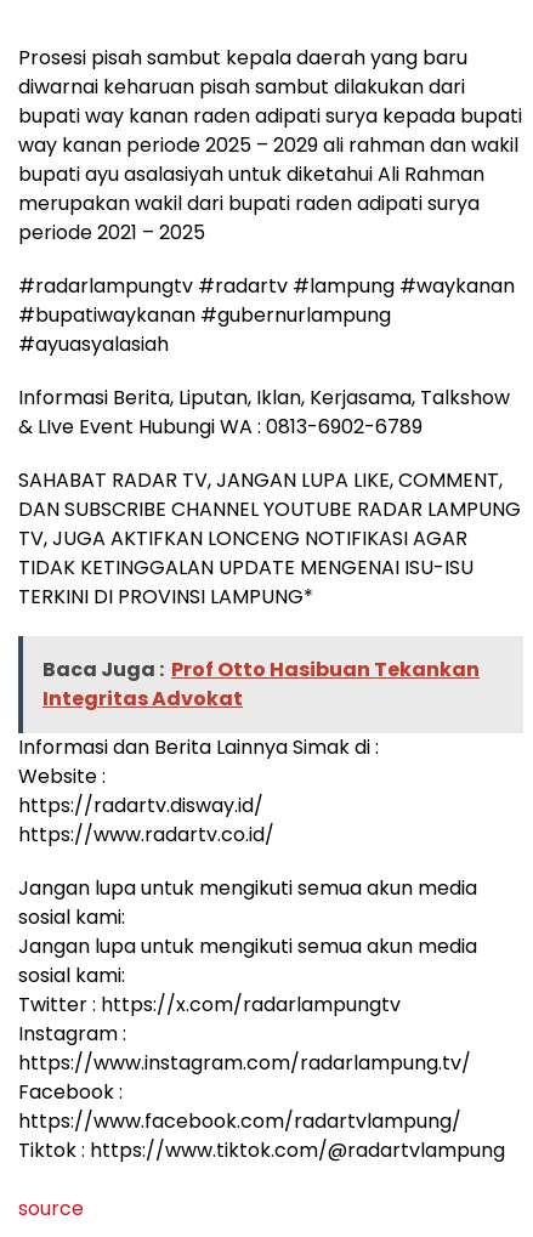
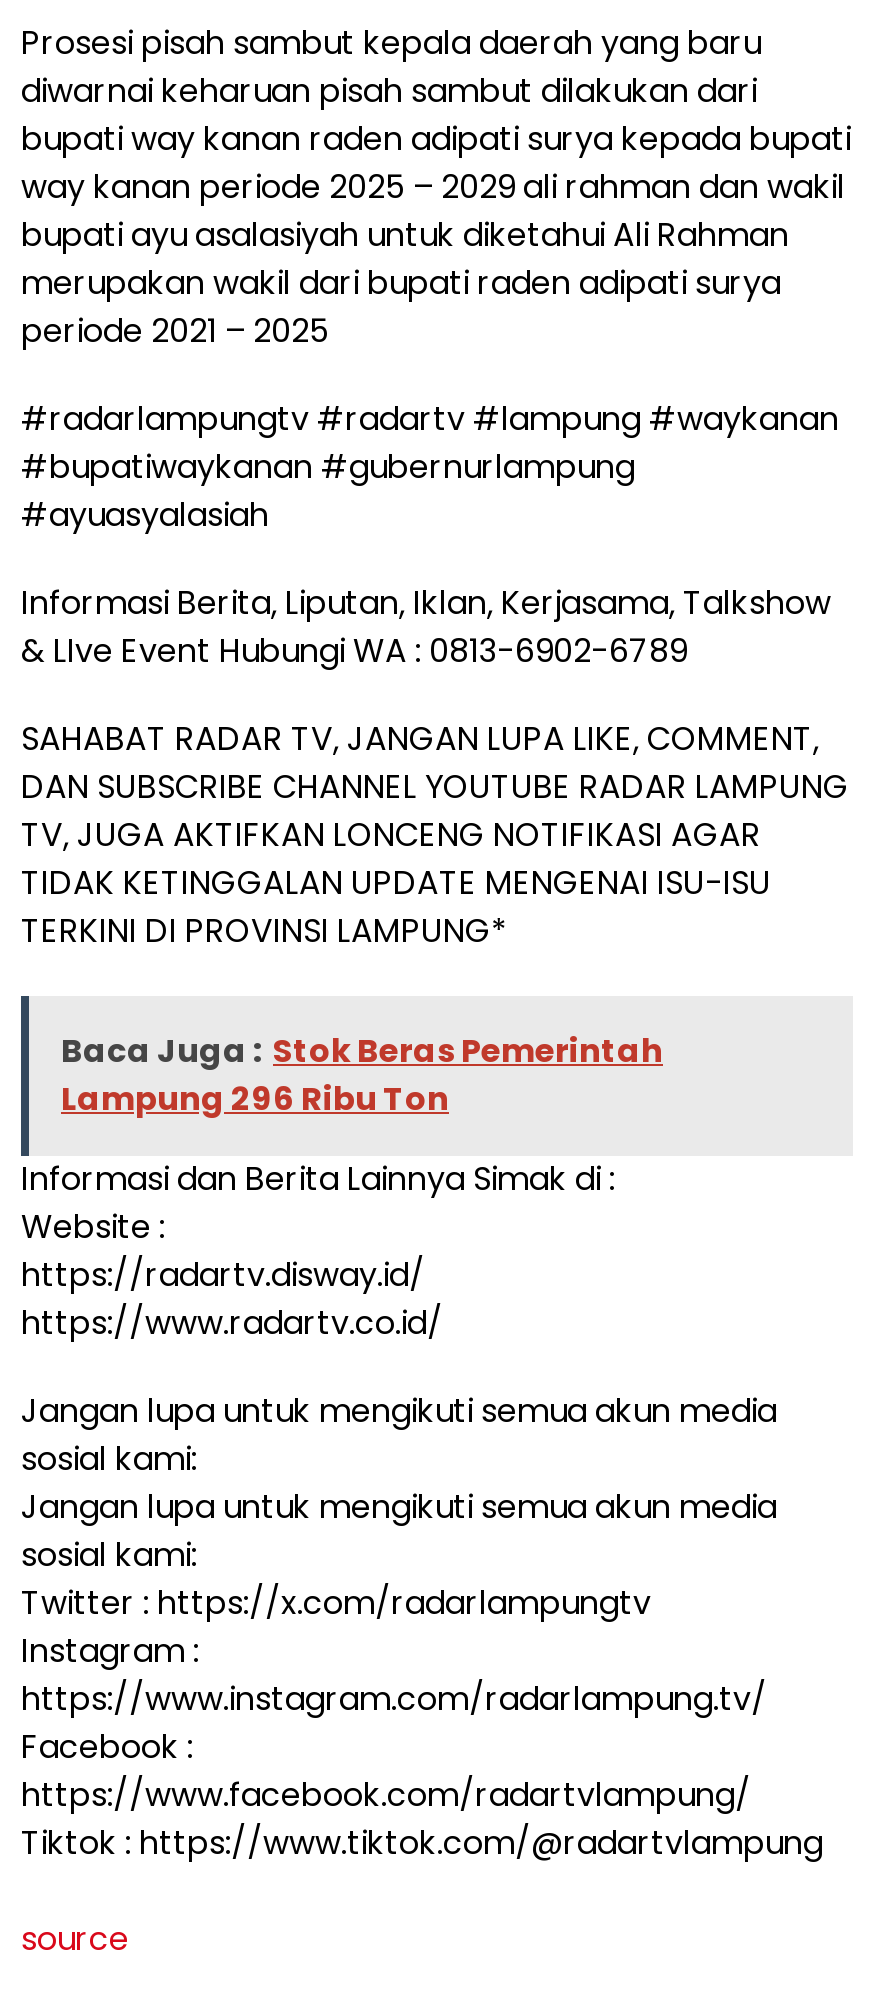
[42,656,480,713] Baca Juga : Prof Otto Hasibuan Tekankan | Integritas Advokat -> [61,1028,663,1122] Baca Juga : Stok Beras Pemerintah | Lampung 296 Ribu Ton

